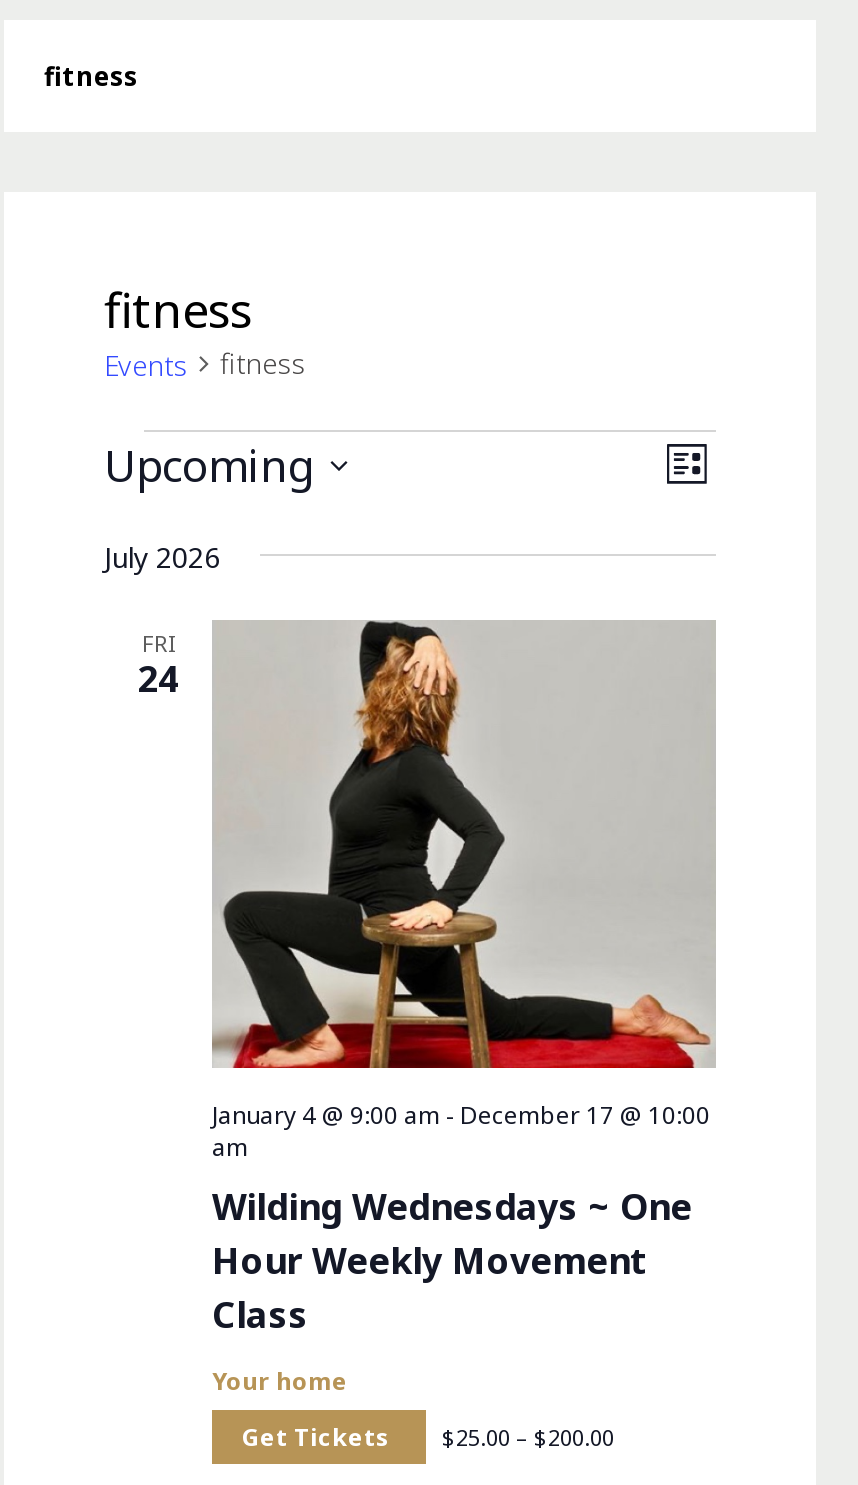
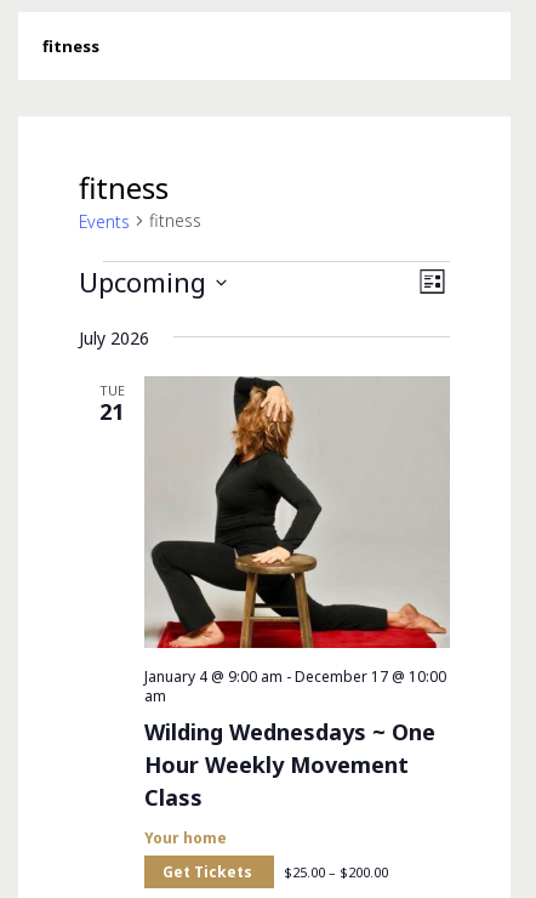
[138,628,178,702] FRI | 24 -> [99,381,124,426] TUE | 21

